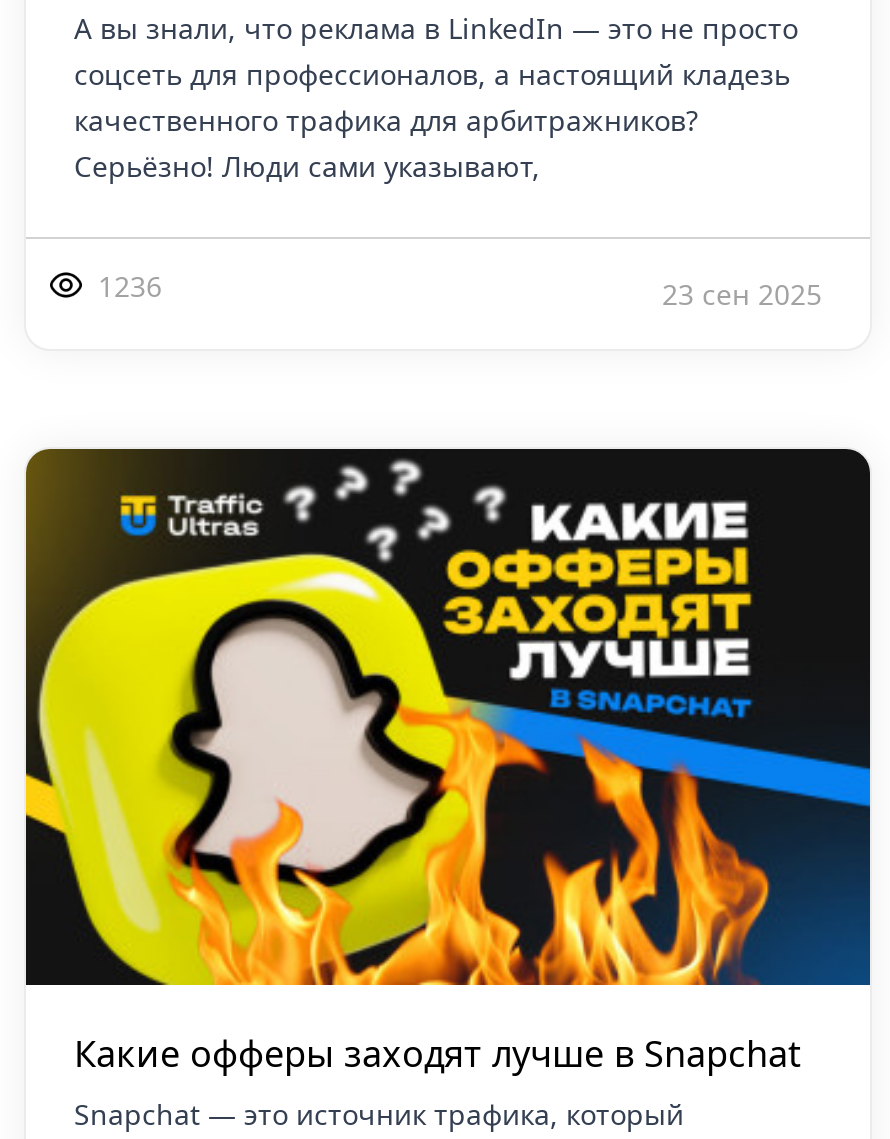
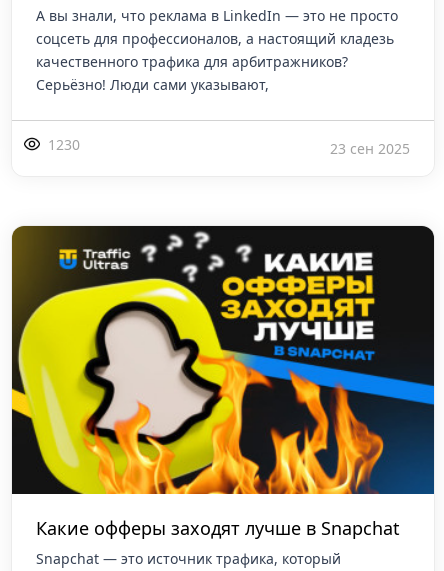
[98,267,162,305] 1236 -> [48,135,80,154] 1230

